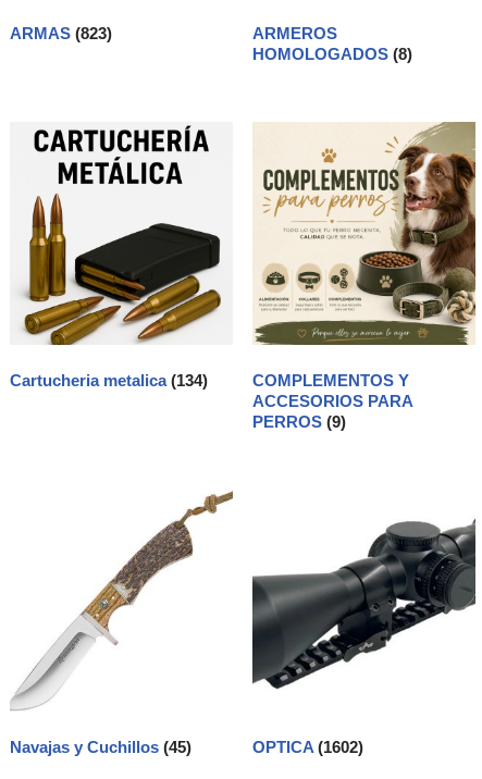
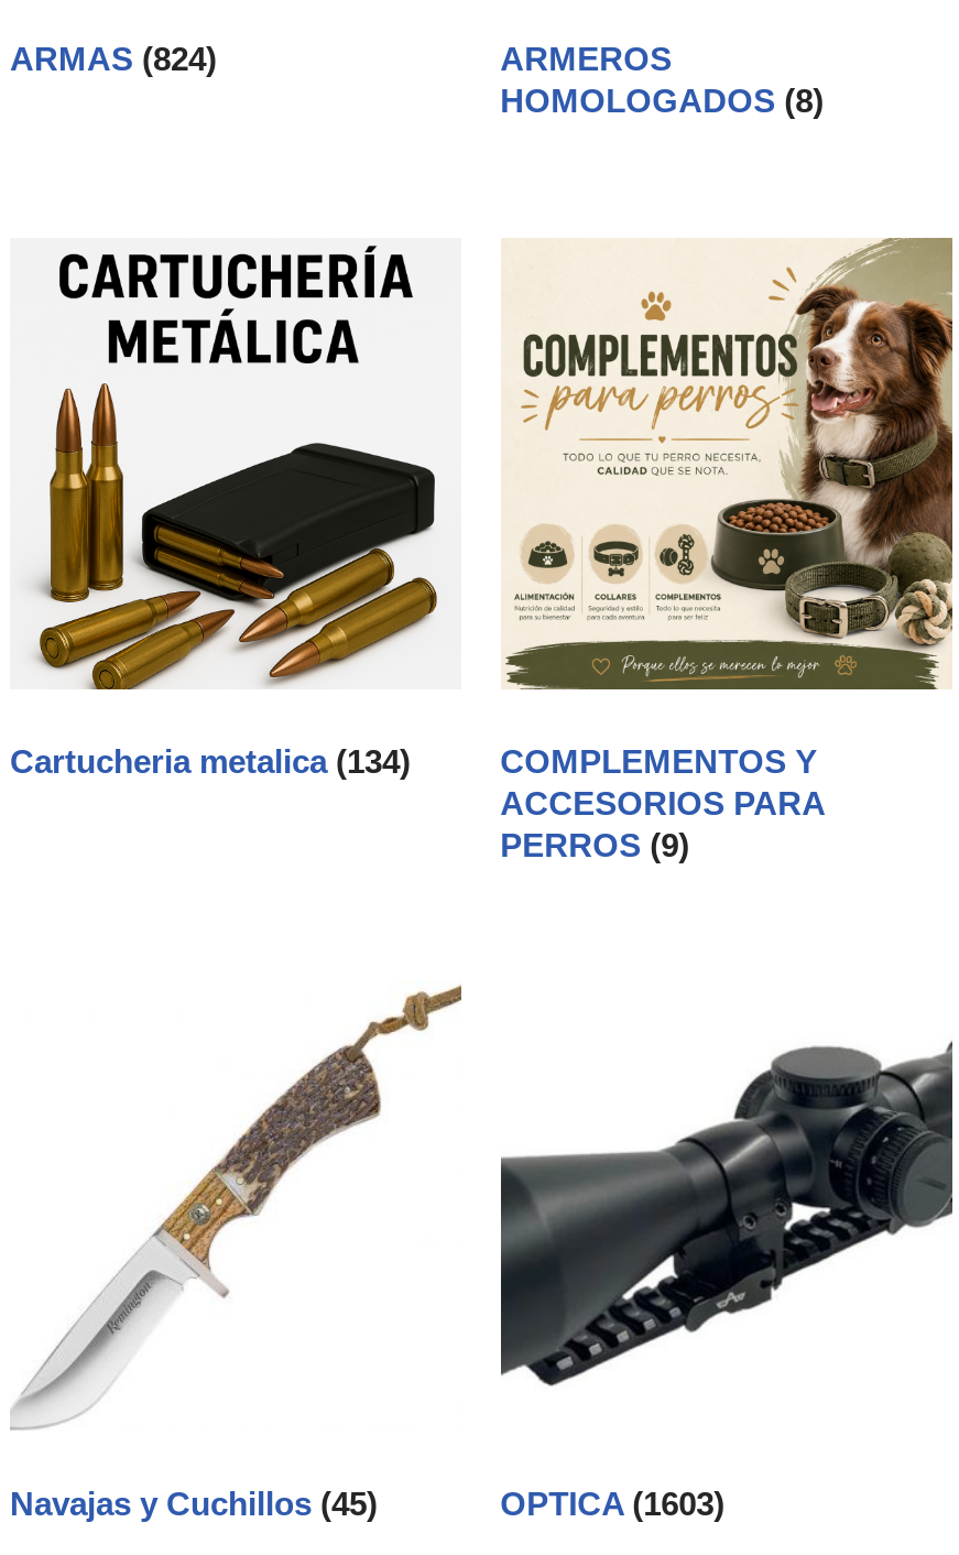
[10,24,112,43] ARMAS (823) -> [10,40,217,78] ARMAS (824)
[252,738,363,756] OPTICA (1602) -> [500,1484,725,1522] OPTICA (1603)

